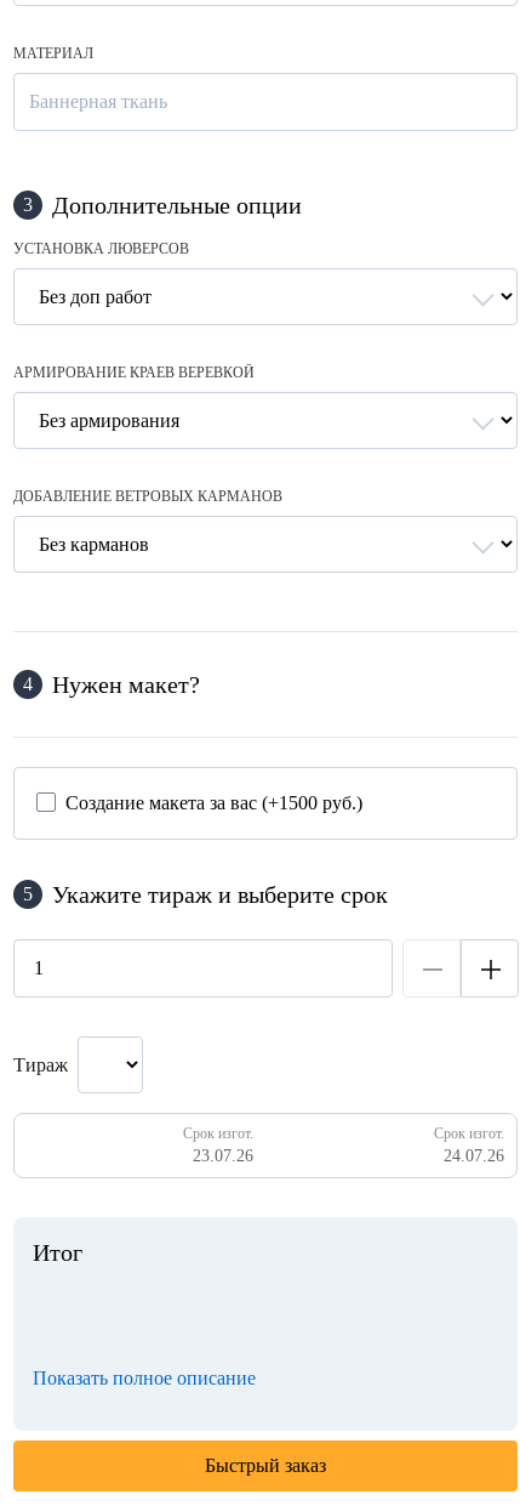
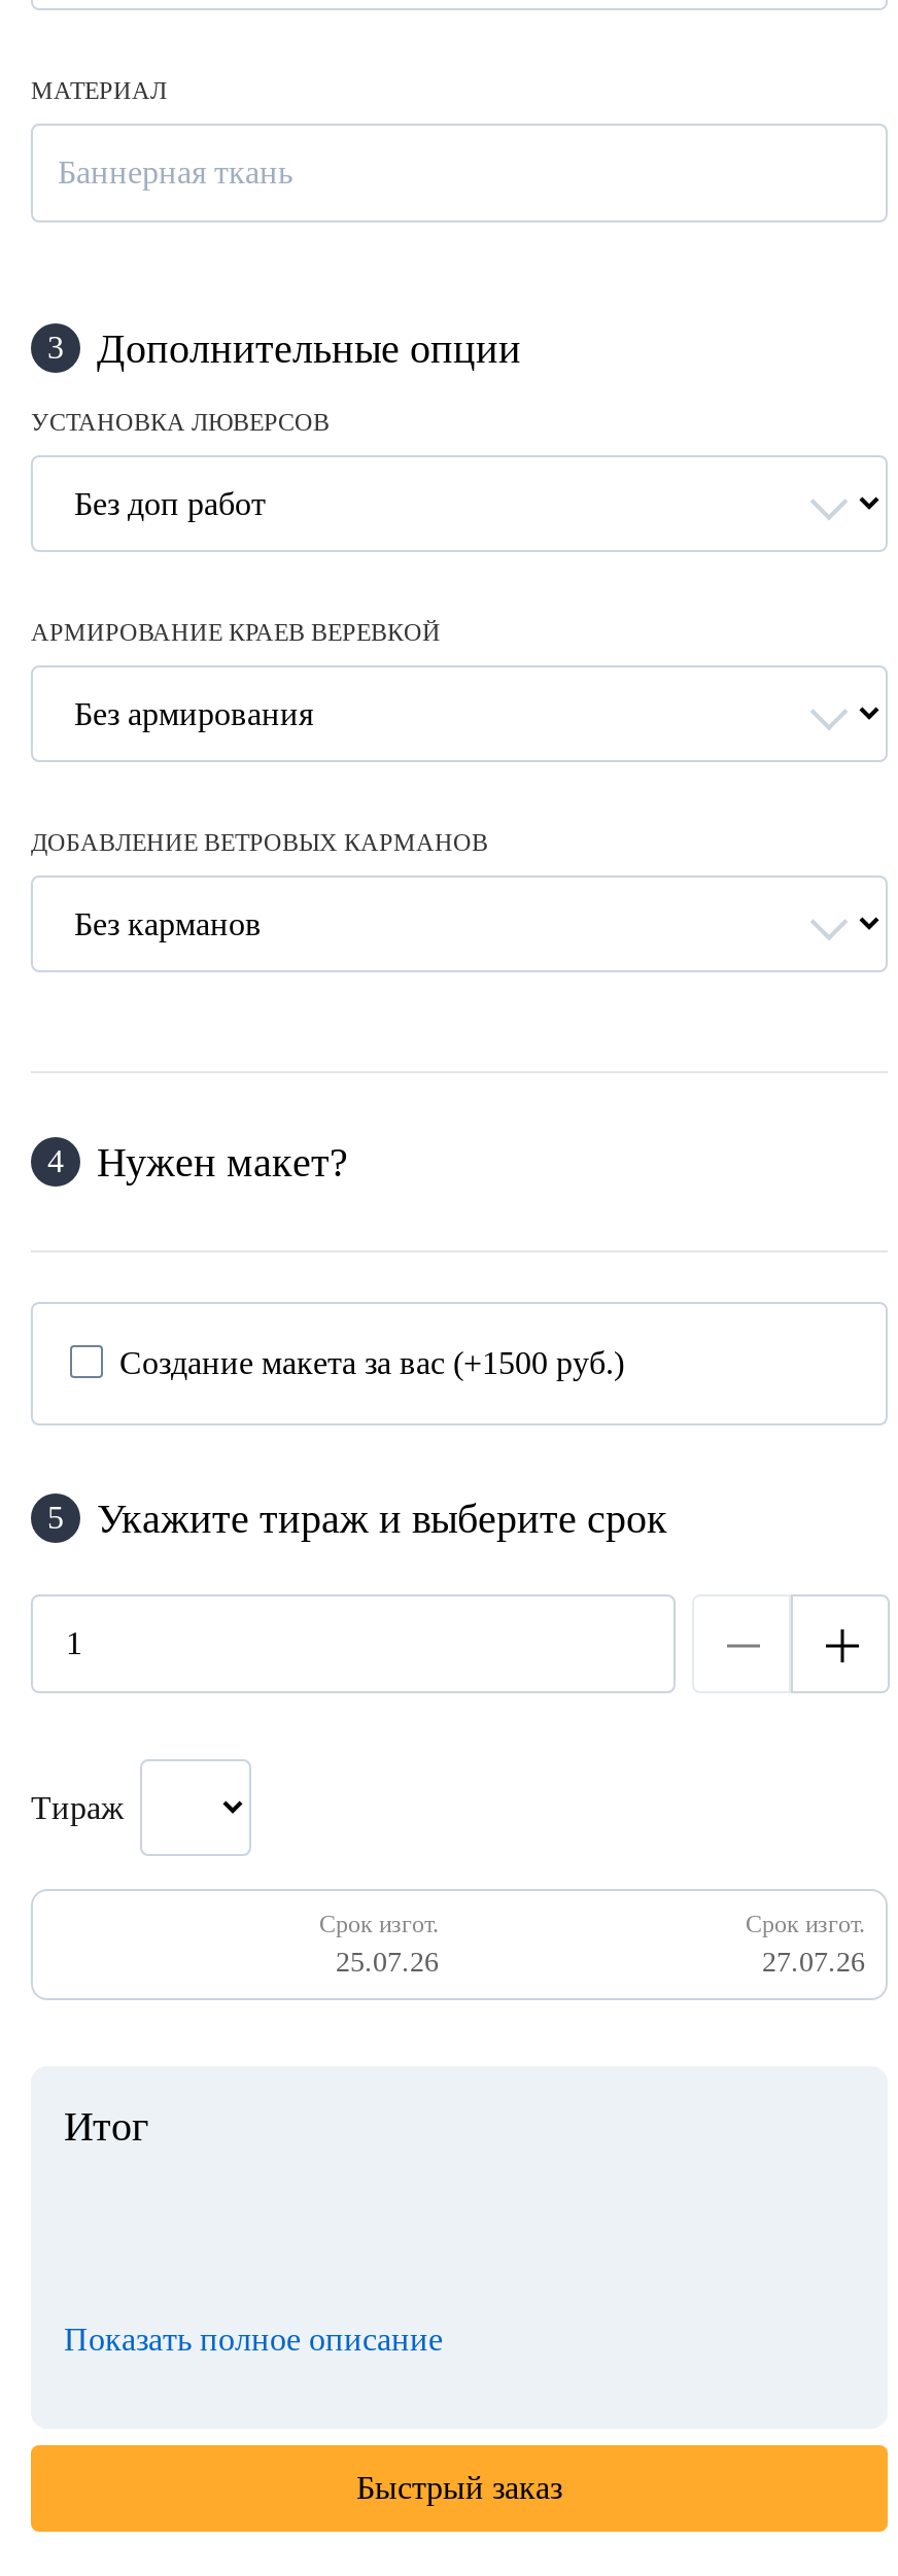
[193,1147,253,1165] 23.07.26 -> [336,1947,439,1978] 25.07.26
[444,1147,504,1165] 24.07.26 -> [762,1947,865,1978] 27.07.26

